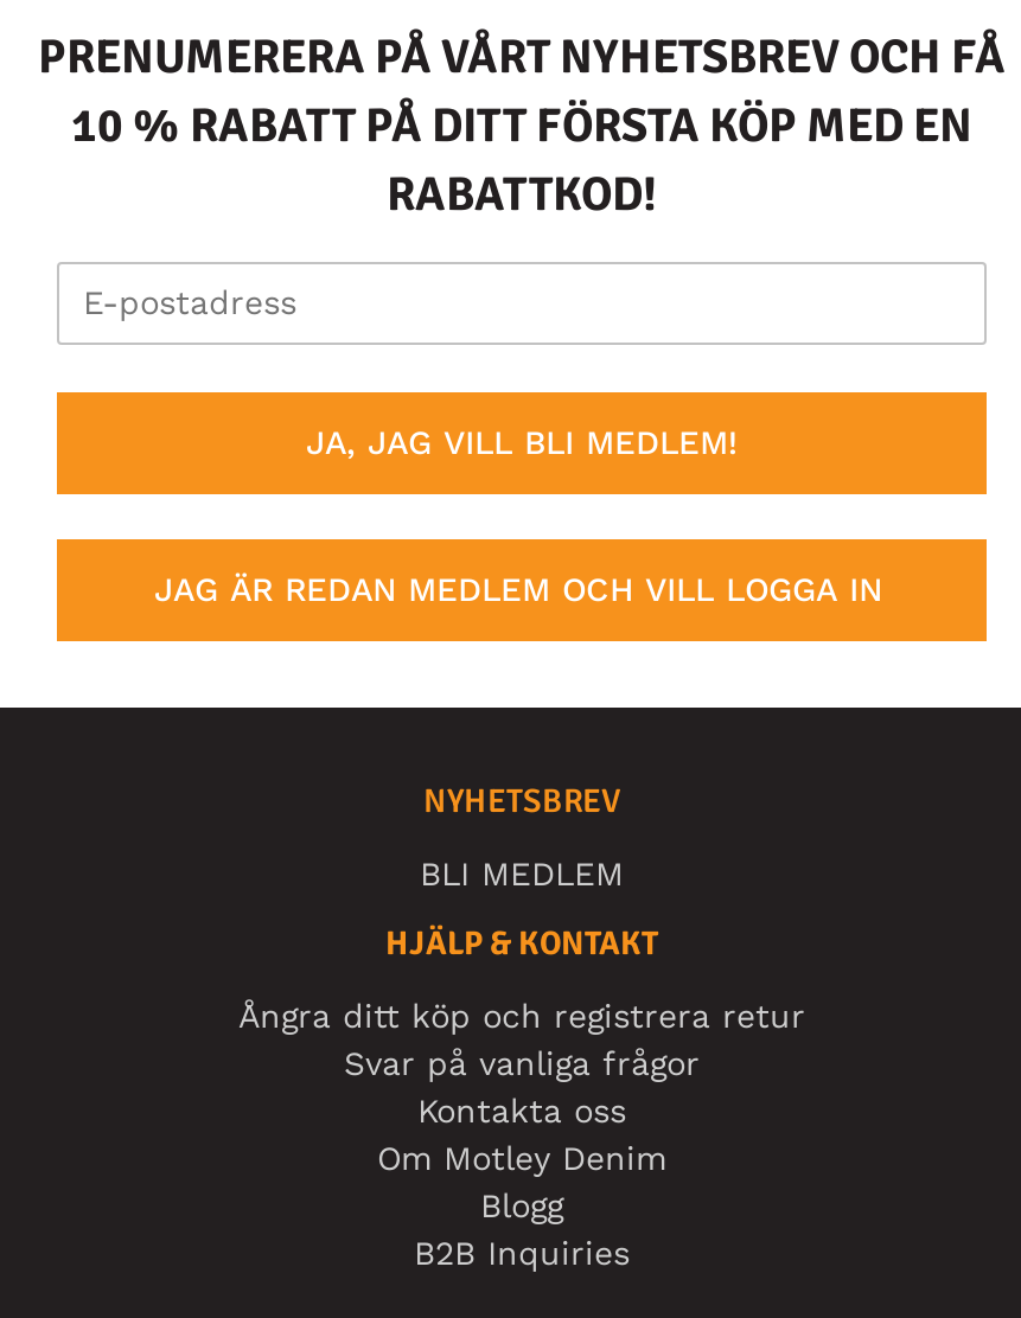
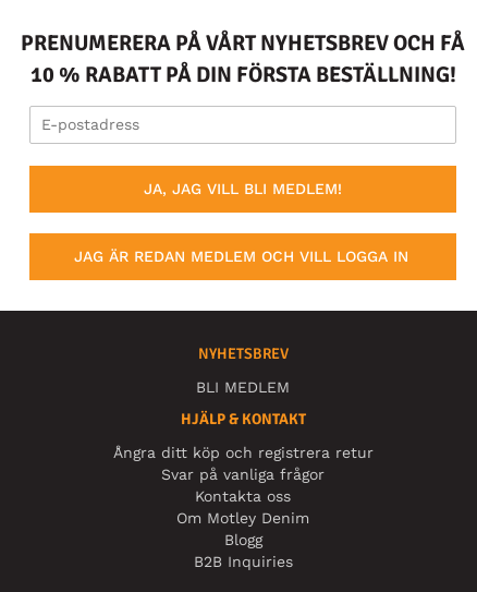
[71,96,972,224] 10 % RABATT PÅ DITT FÖRSTA KÖP MED EN | RABATTKOD! -> [30,61,456,88] 10 % RABATT PÅ DIN FÖRSTA BESTÄLLNING!

